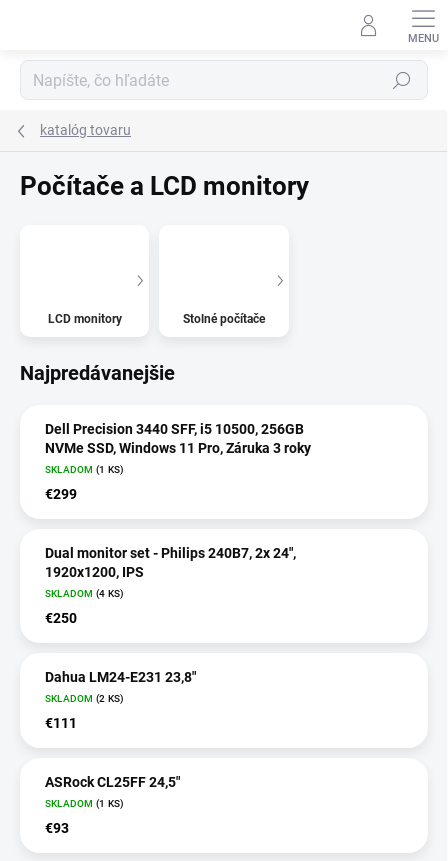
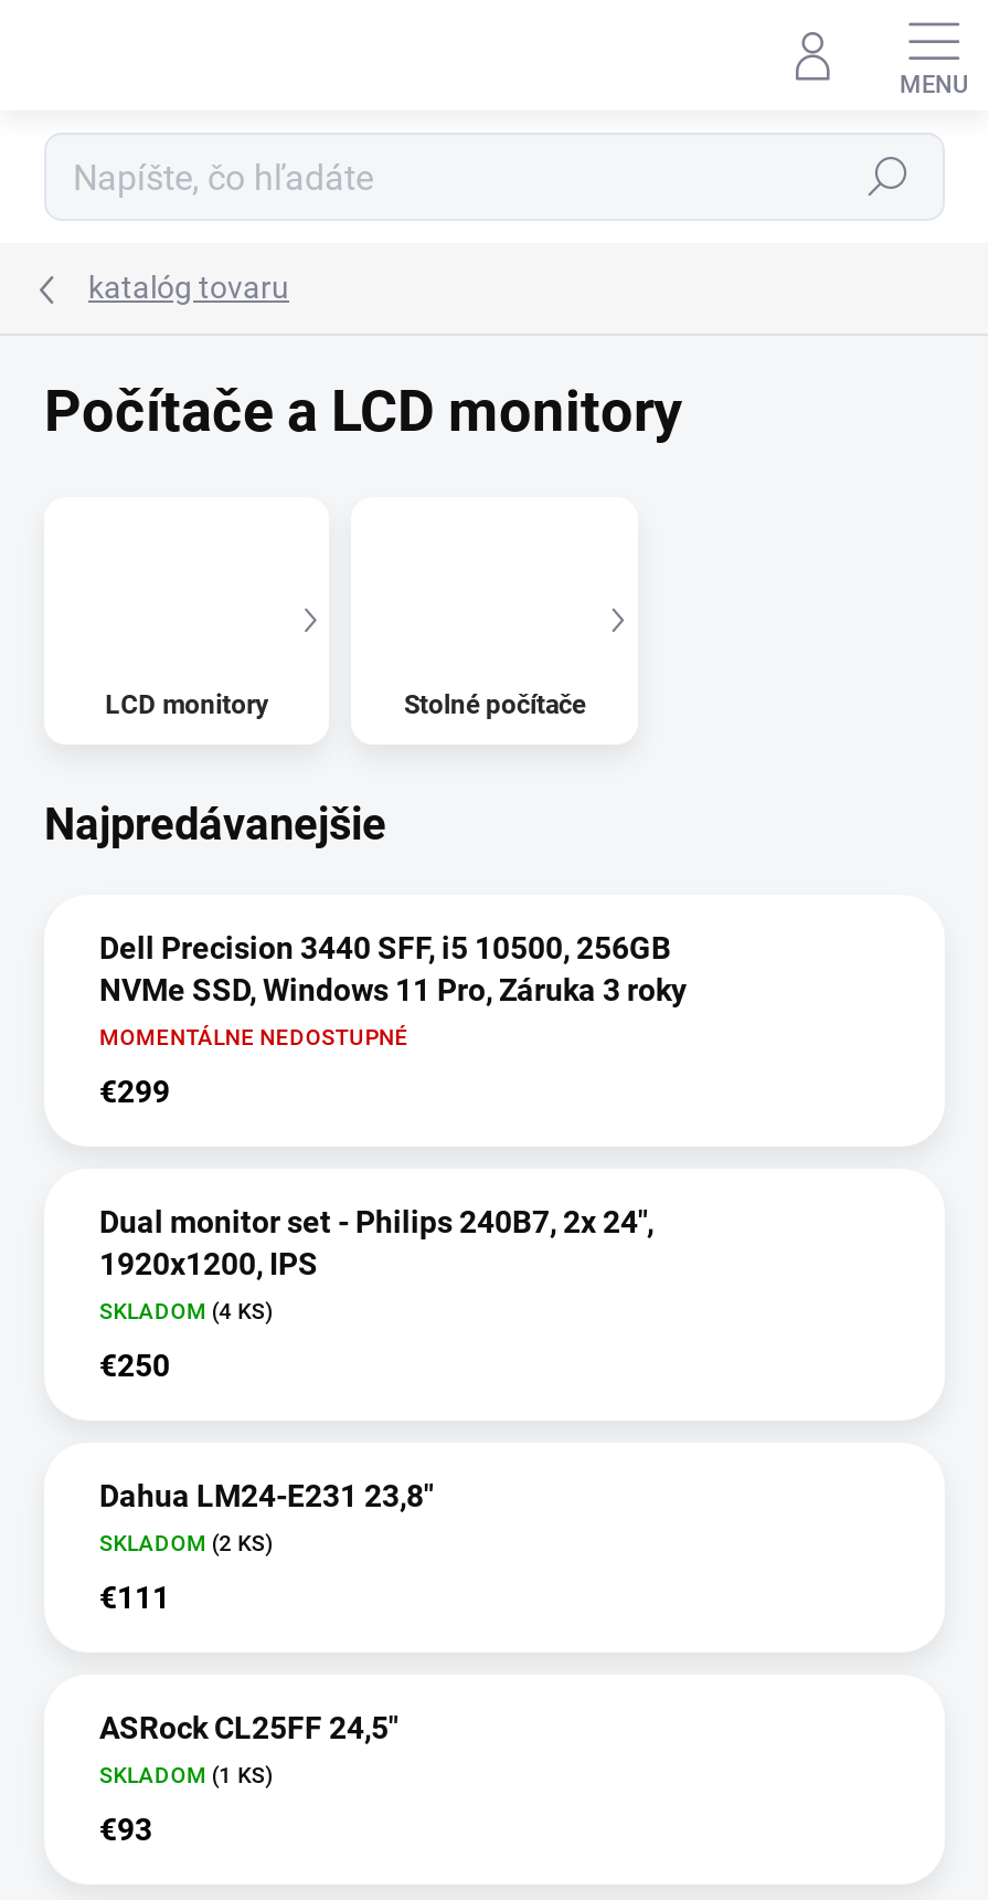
[45,464,124,475] SKLADOM (1 KS) -> [99,1026,408,1050] MOMENTÁLNE NEDOSTUPNÉ

